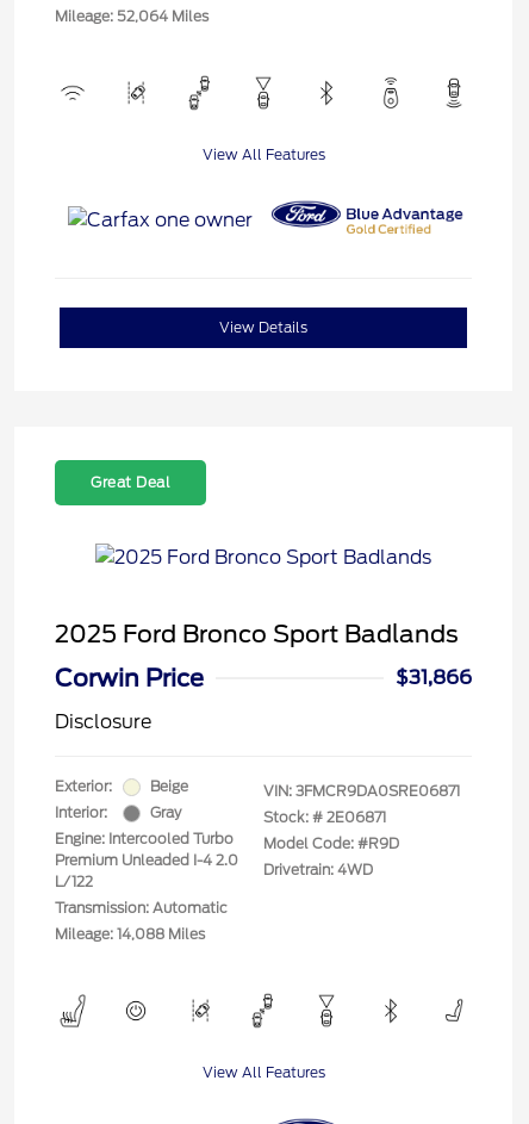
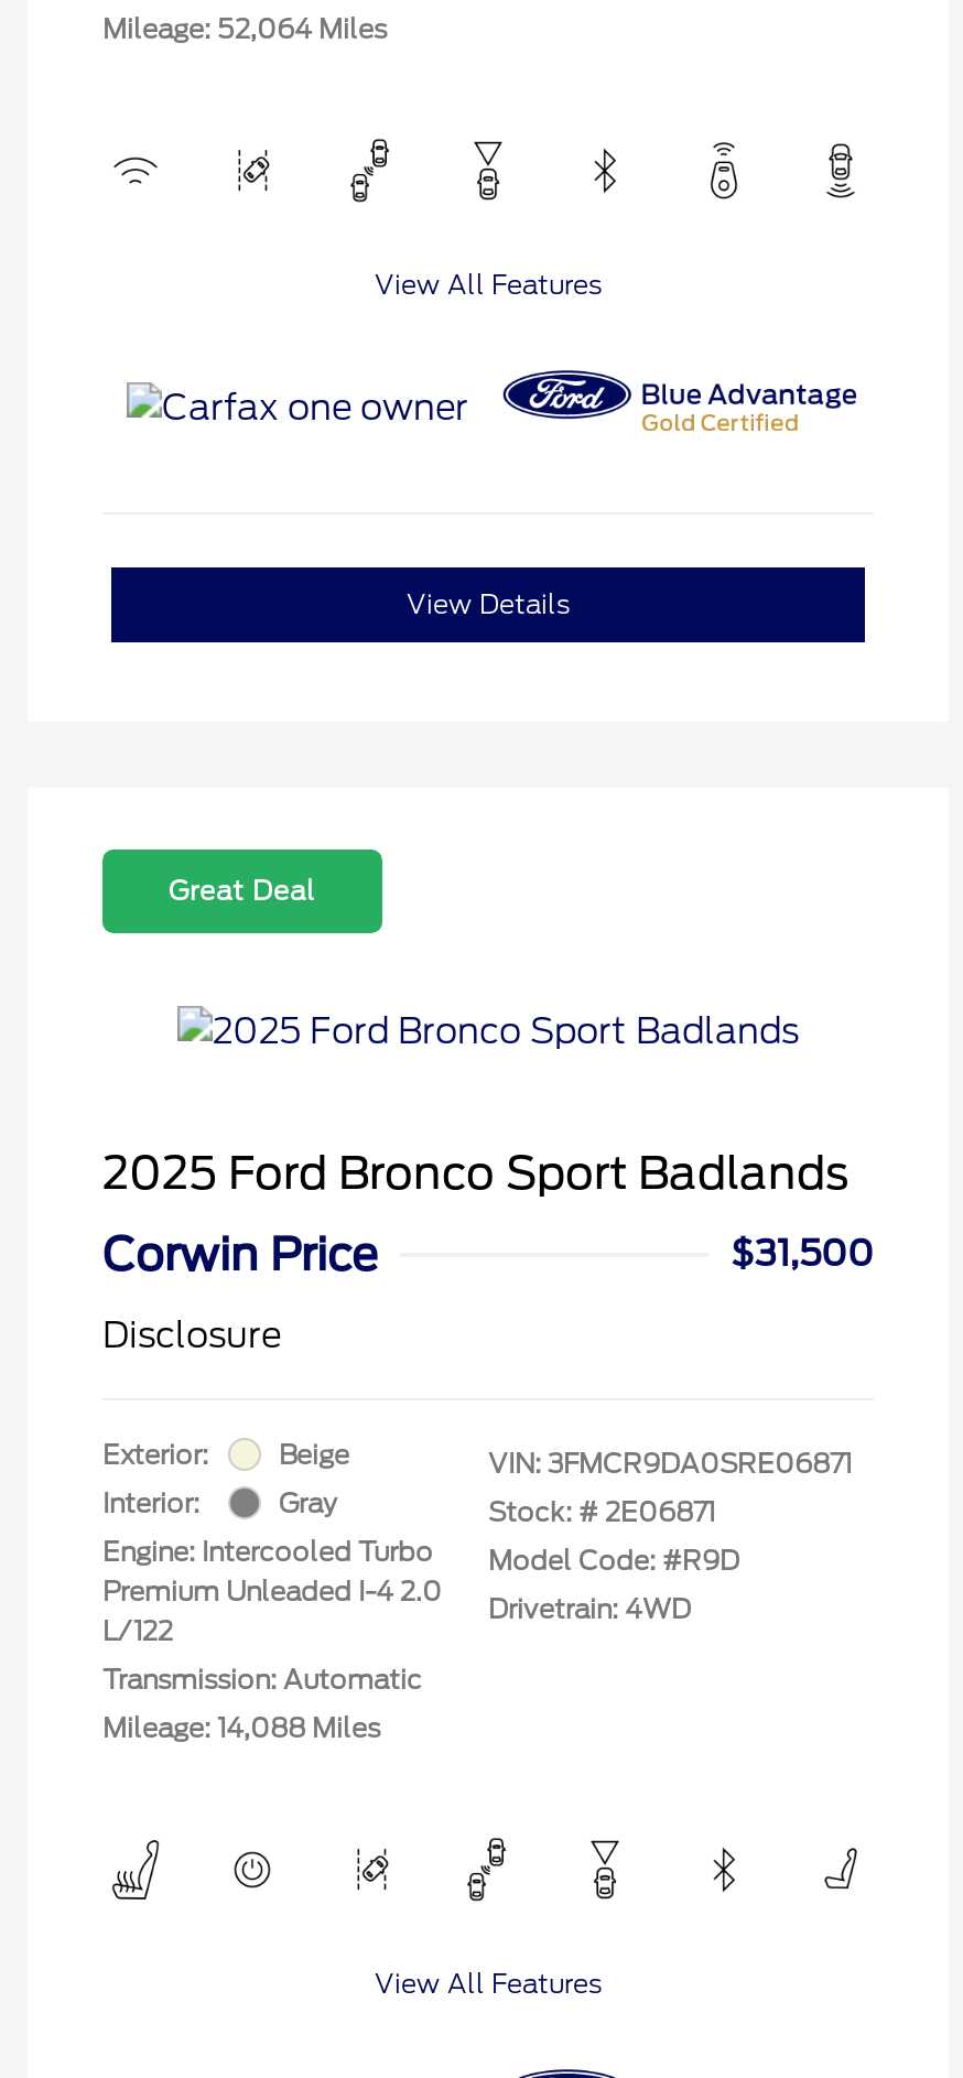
[396,667,472,689] $31,866 -> [731,1233,874,1275] $31,500

